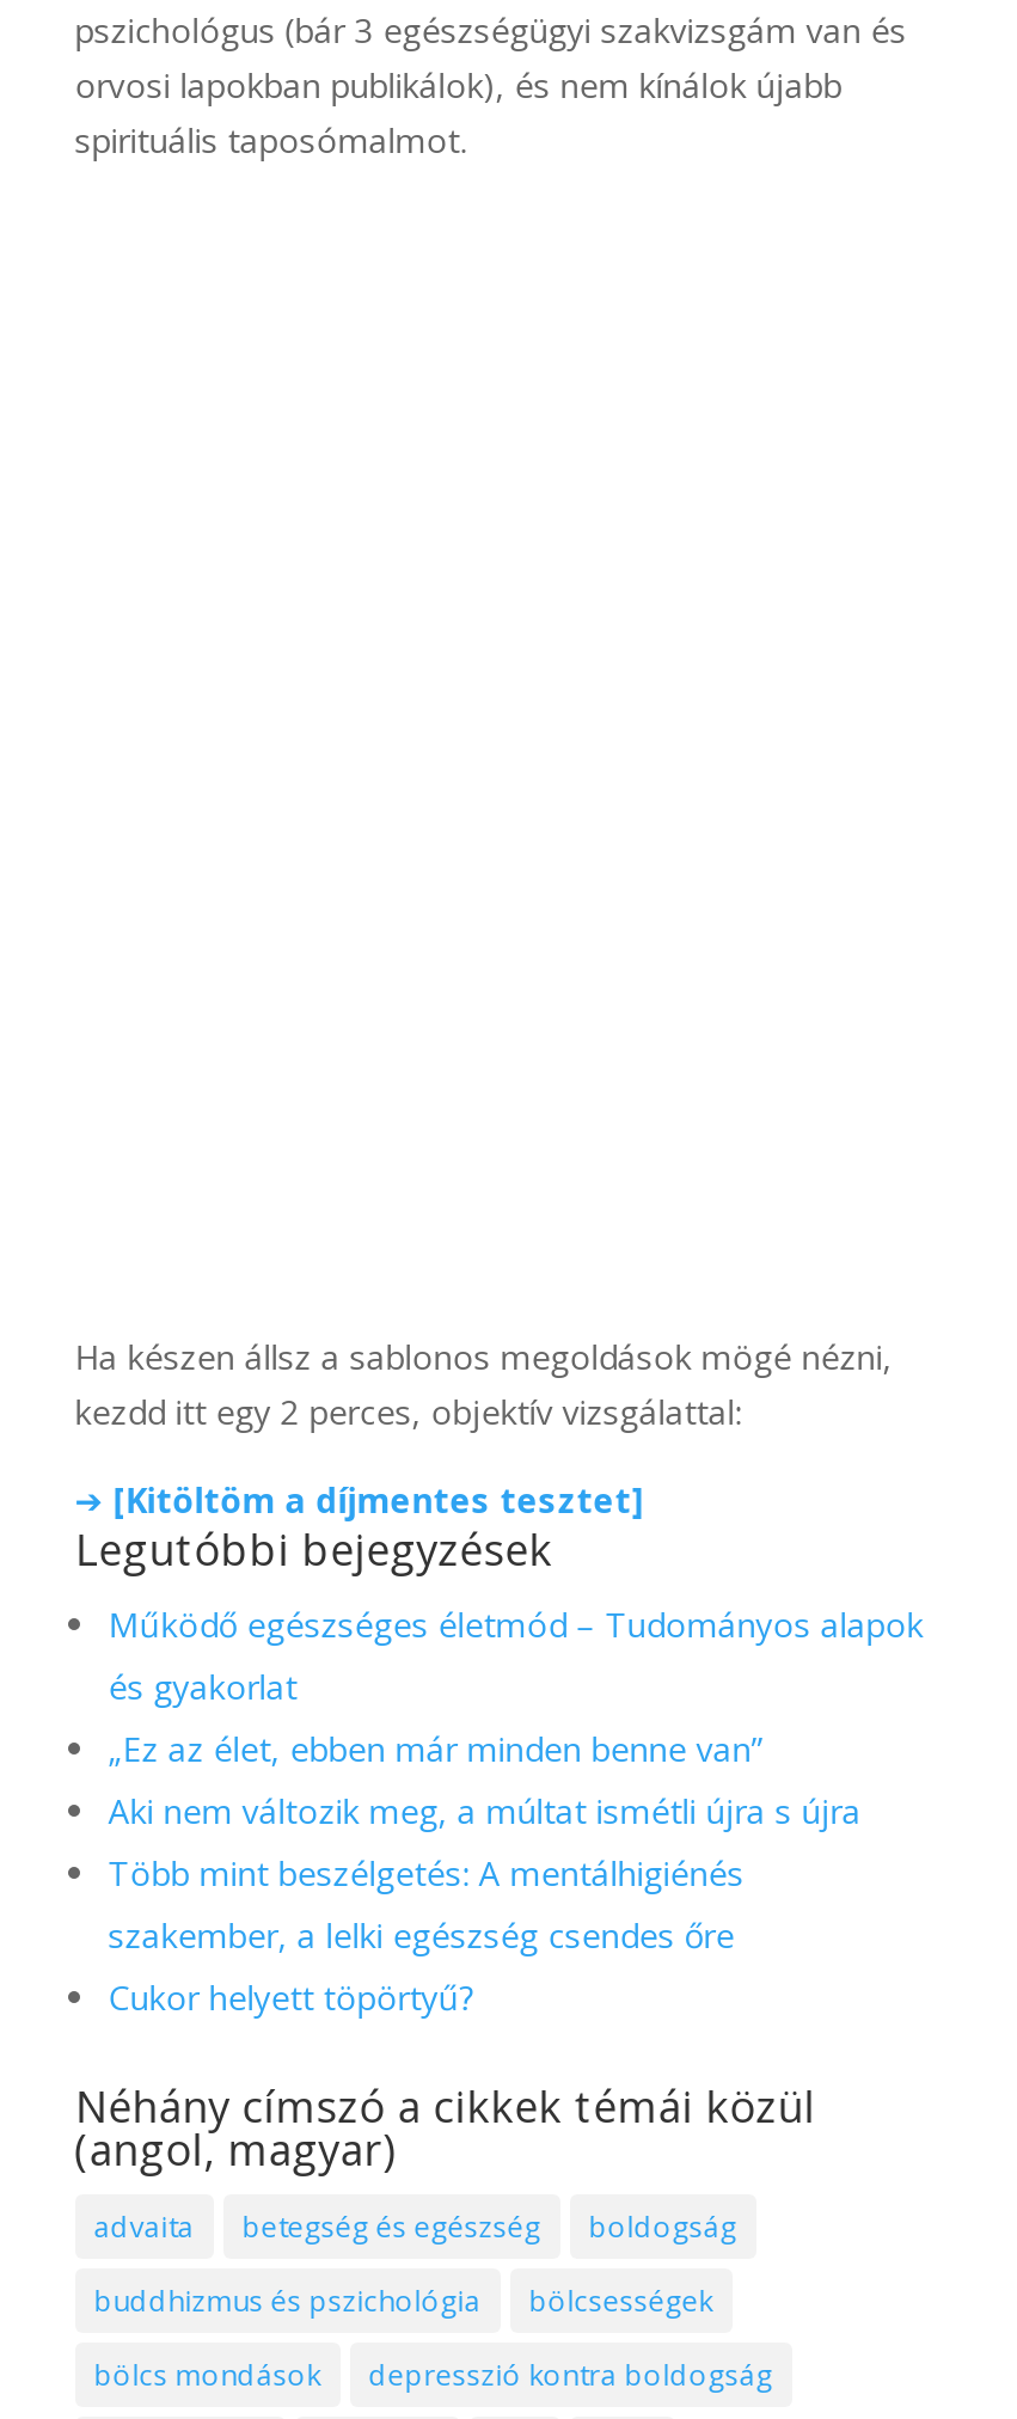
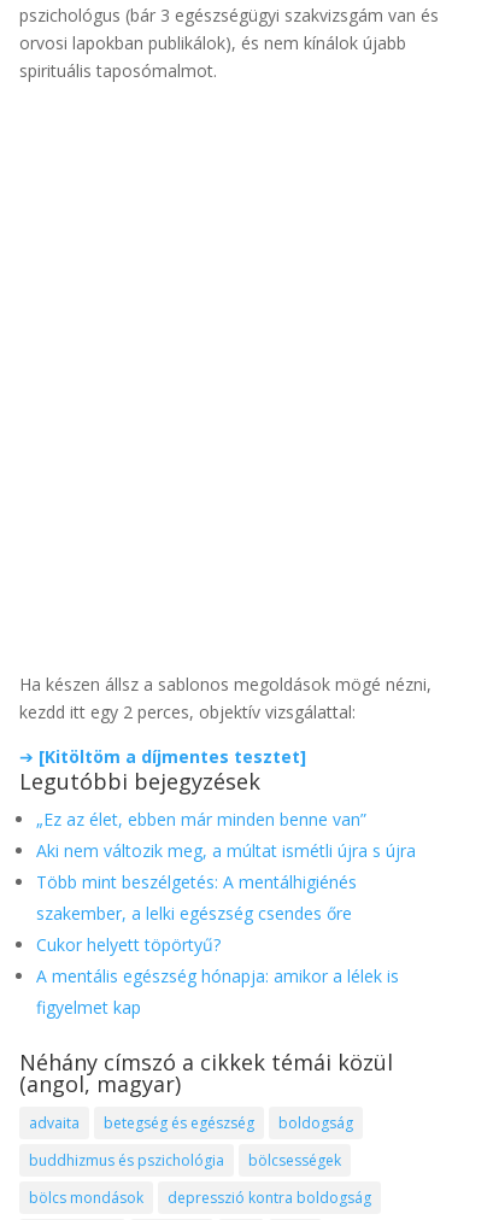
[108,1602,923,1710] Működő egészséges életmód – Tudományos alapok | és gyakorlat -> none
moved [108,1727,861,2021] -> [36,808,416,956]: „Ez az élet, ebben már minden benne van” | Aki nem változik meg, a múltat ismétli újra s újra | Több mint beszélgetés: A mentálhigiénés | szakember, a lelki egészség csendes őre | Cukor helyett töpörtyű?
none -> [36,965,399,1019] A mentális egészség hónapja: amikor a lélek is | figyelmet kap

